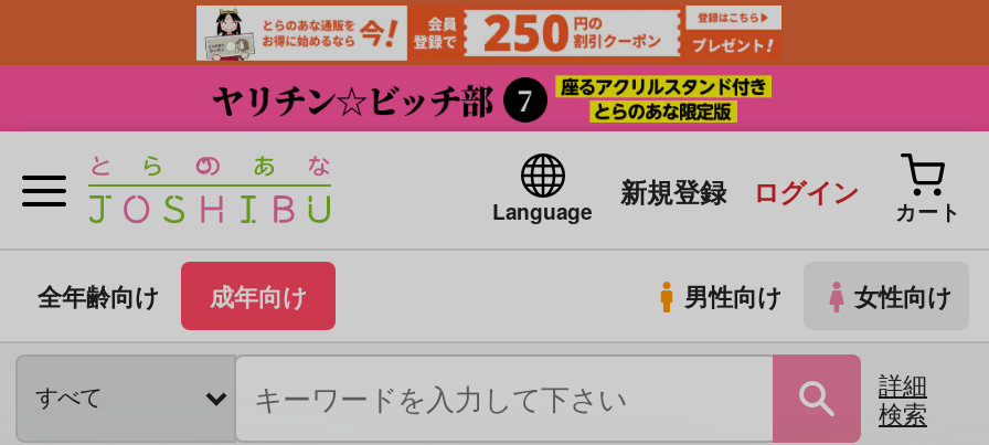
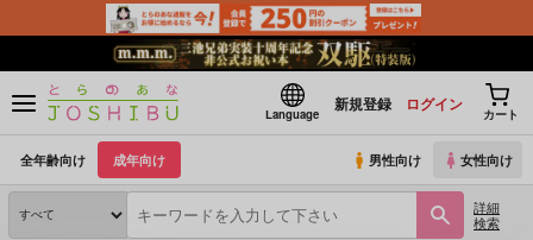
[7,63,982,134] [image] -> [4,34,529,72] [image]

